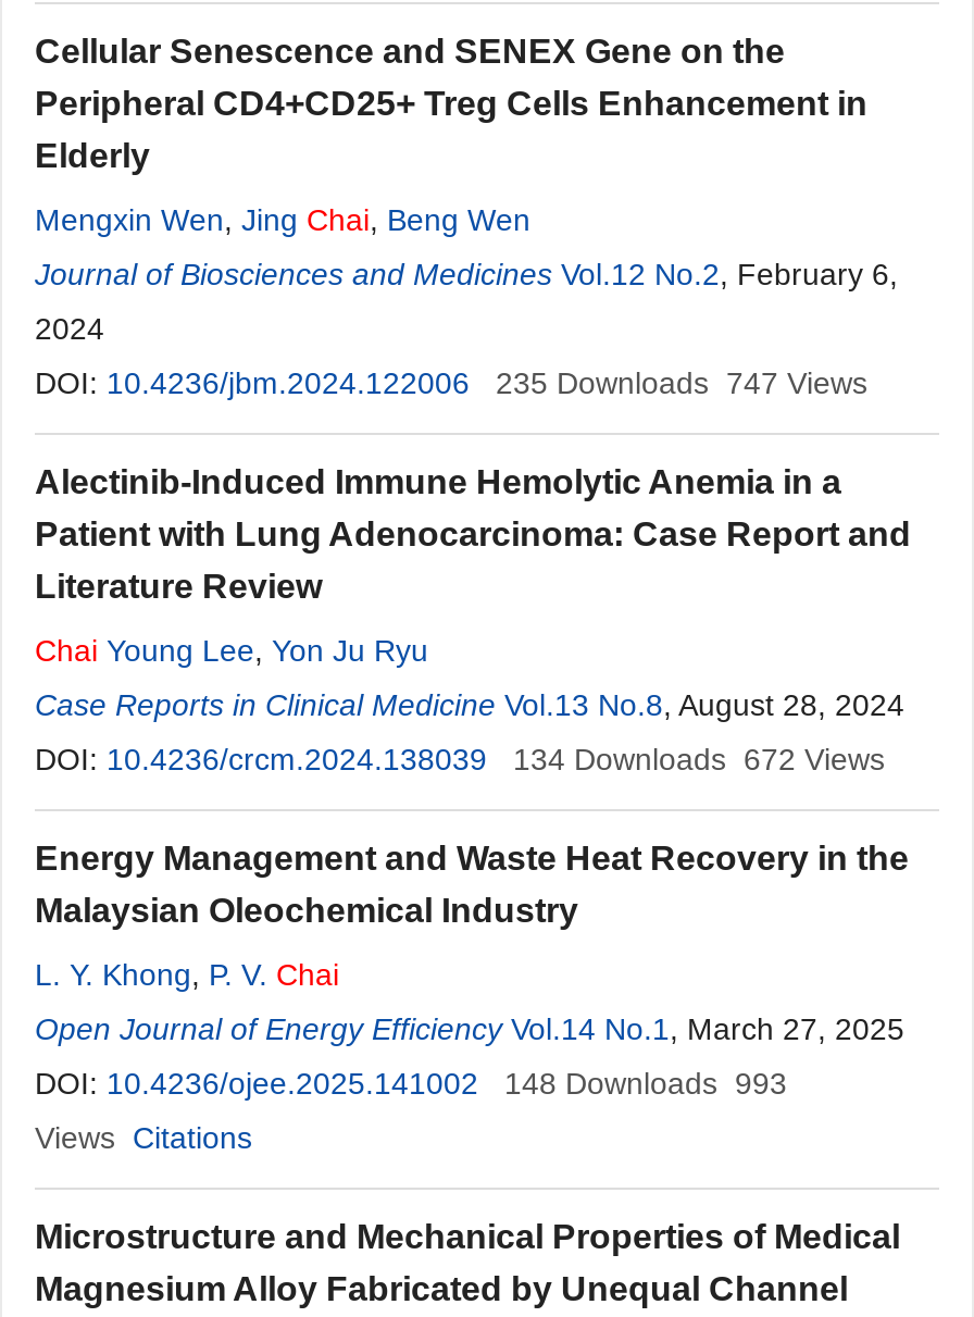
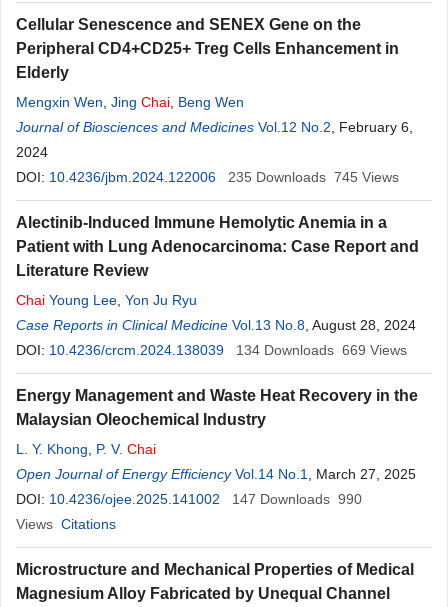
[496,365,867,400] 235 Downloads 747 Views -> [228,169,399,185] 235 Downloads 745 Views
[513,742,885,776] 134 Downloads 672 Views -> [236,342,407,358] 134 Downloads 669 Views
[35,1066,787,1101] DOI: 10.4236/ojee.2025.141002 148 Downloads 993 -> [16,491,362,507] DOI: 10.4236/ojee.2025.141002 147 Downloads 990

